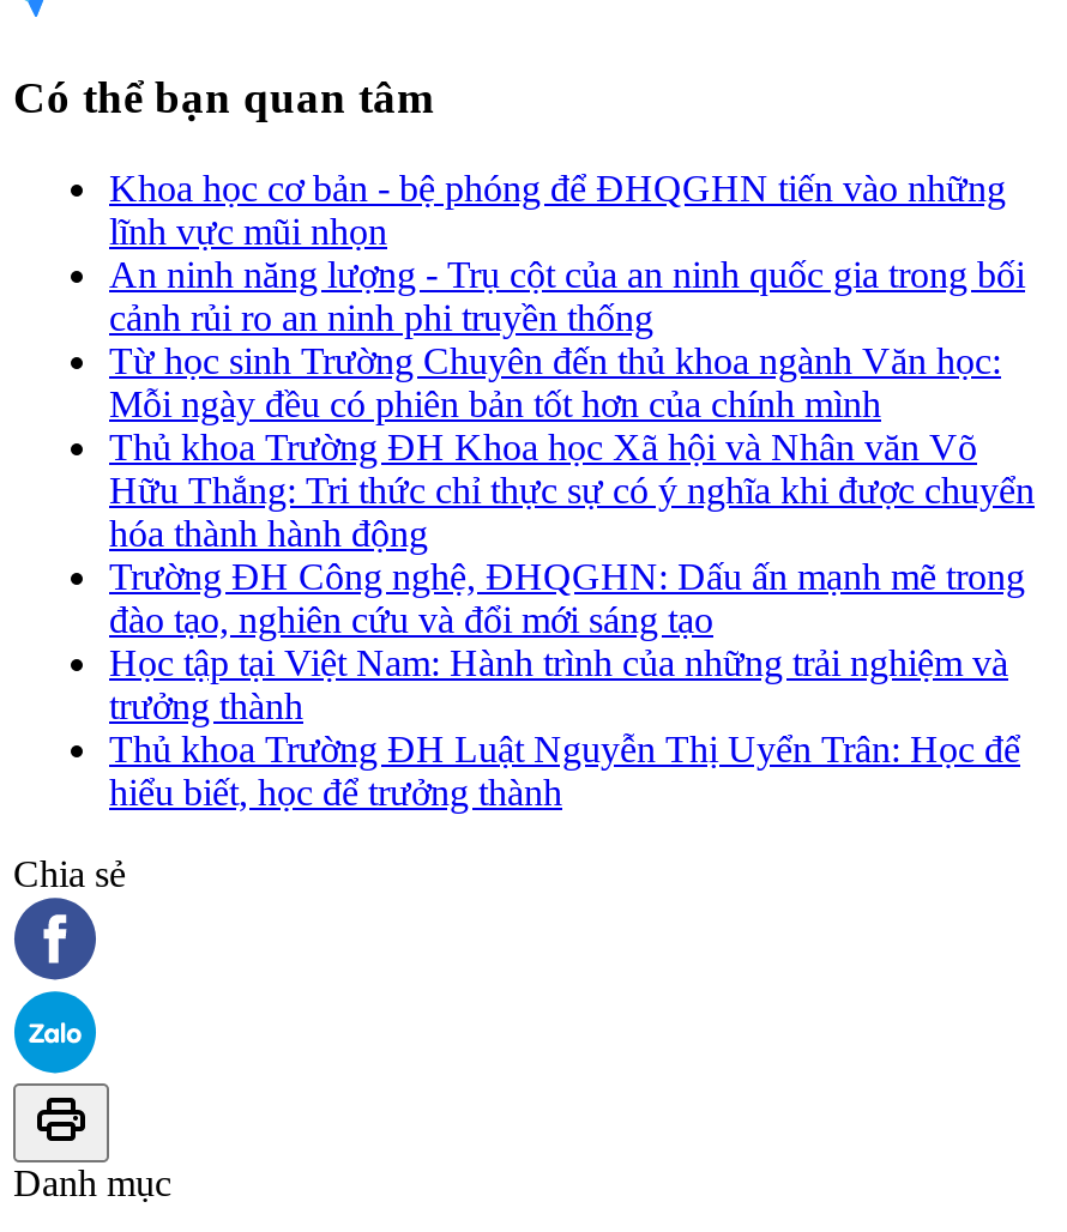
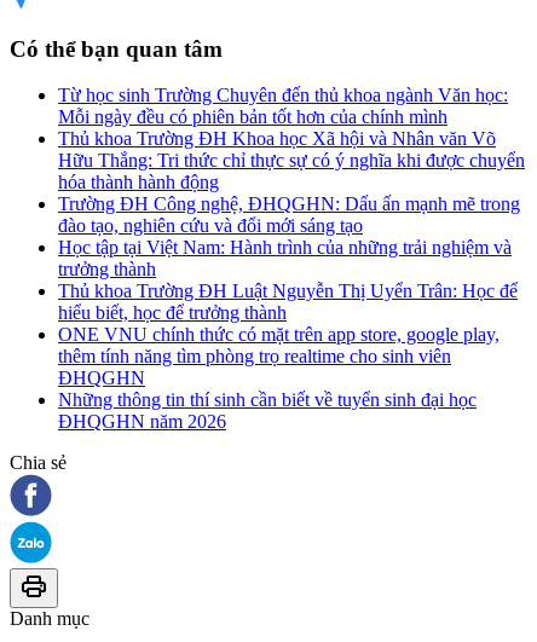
[109,168,1025,338] Khoa học cơ bản - bệ phóng để ĐHQGHN tiến vào những | lĩnh vực mũi nhọn | An ninh năng lượng - Trụ cột của an ninh quốc gia trong bối | cảnh rủi ro an ninh phi truyền thống -> none
moved [109,341,1035,813] -> [58,85,525,323]: Từ học sinh Trường Chuyên đến thủ khoa ngành Văn học: | Mỗi ngày đều có phiên bản tốt hơn của chính mình | Thủ khoa Trường ĐH Khoa học Xã hội và Nhân văn Võ | ... | Thủ khoa Trường ĐH Luật Nguyễn Thị Uyển Trân: Học để | hiểu biết, học để trưởng thành
none -> [58,324,500,432] ONE VNU chính thức có mặt trên app store, google play, | thêm tính năng tìm phòng trọ realtime cho sinh viên | ĐHQGHN | Những thông tin thí sinh cần biết về tuyển sinh đại học | ĐHQGHN năm 2026

